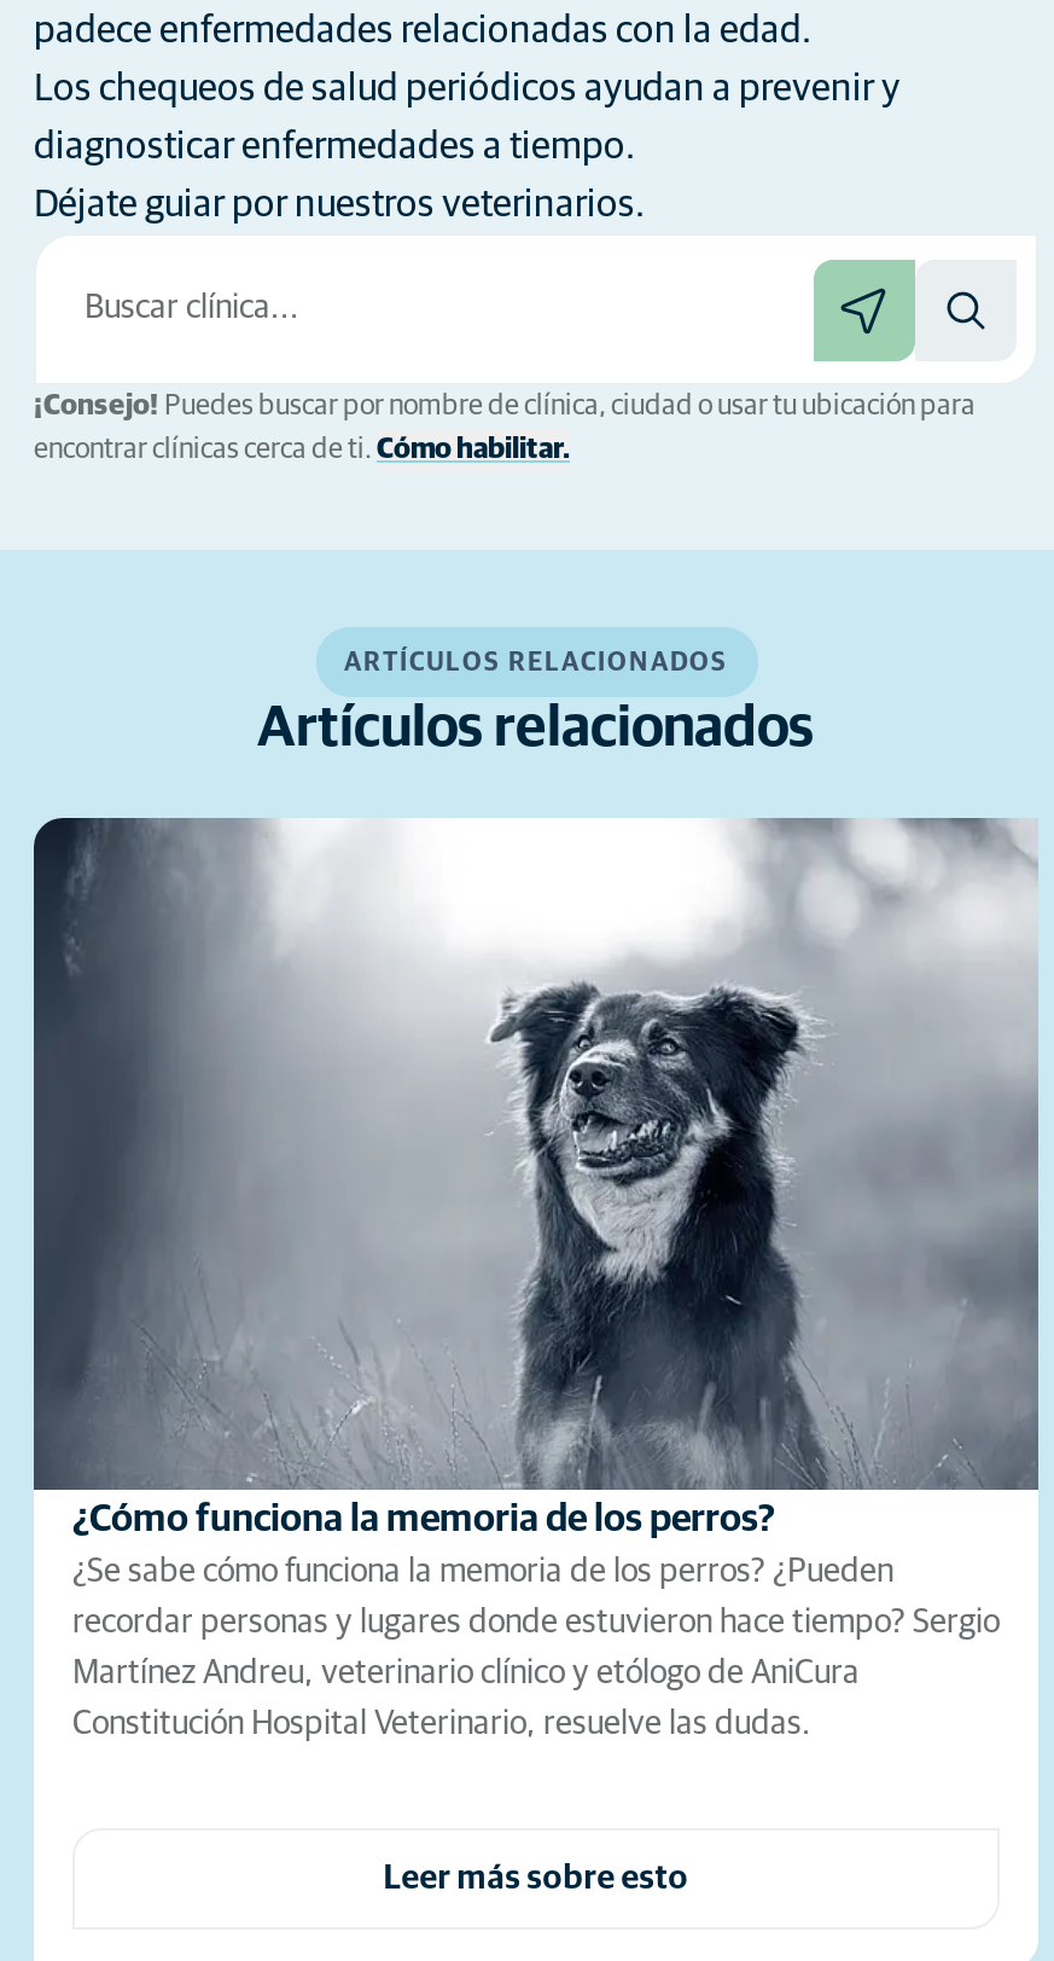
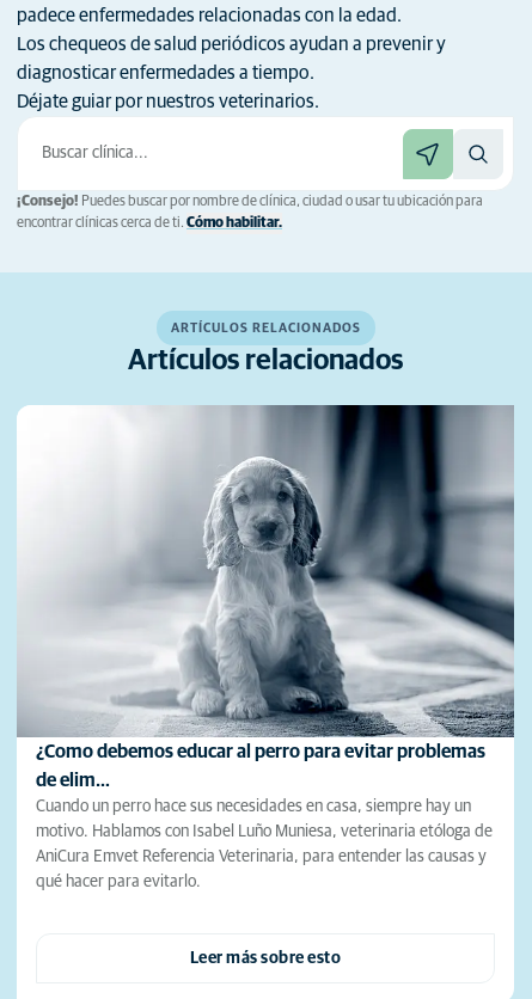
[31,816,1038,1740] [image] | ¿Cómo funciona la memoria de los perros? | ¿Se sabe cómo funciona la memoria de los perros? ¿Pueden | recordar personas y lugares donde estuvieron hace tiempo? Sergio | Martínez Andreu, veterinario clínico y etólogo de AniCura | Constitución Hospital Veterinario, resuelve las dudas. -> [17,404,514,890] [image] | ¿Como debemos educar al perro para evitar problemas | de elim… | Cuando un perro hace sus necesidades en casa, siempre hay un | motivo. Hablamos con Isabel Luño Muniesa, veterinaria etóloga de | AniCura Emvet Referencia Veterinaria, para entender las causas y | qué hacer para evitarlo.

